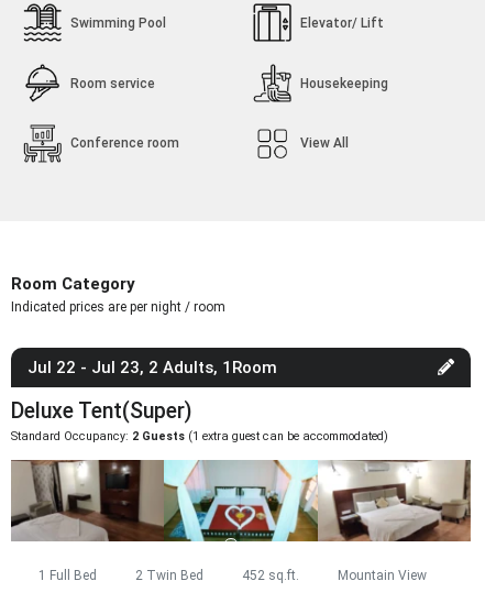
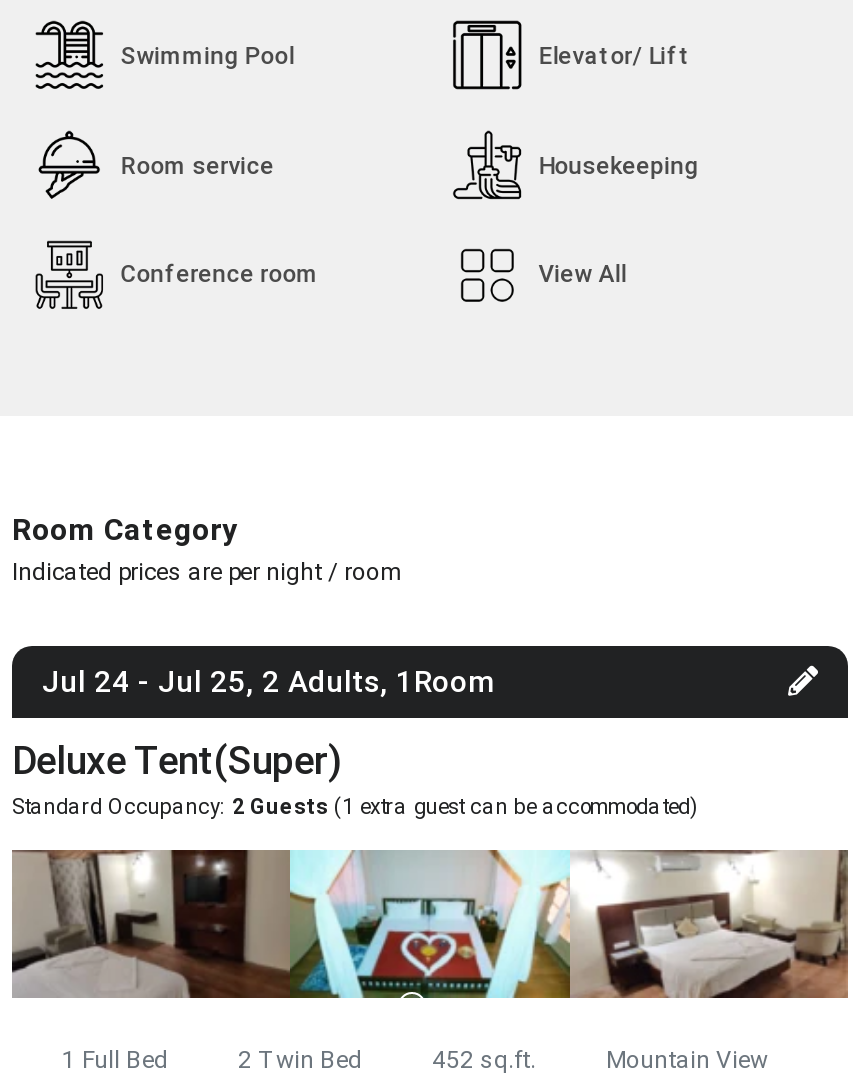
[27,357,277,377] Jul 22 - Jul 23, 2 Adults, 1Room -> [42,664,496,700] Jul 24 - Jul 25, 2 Adults, 1Room

